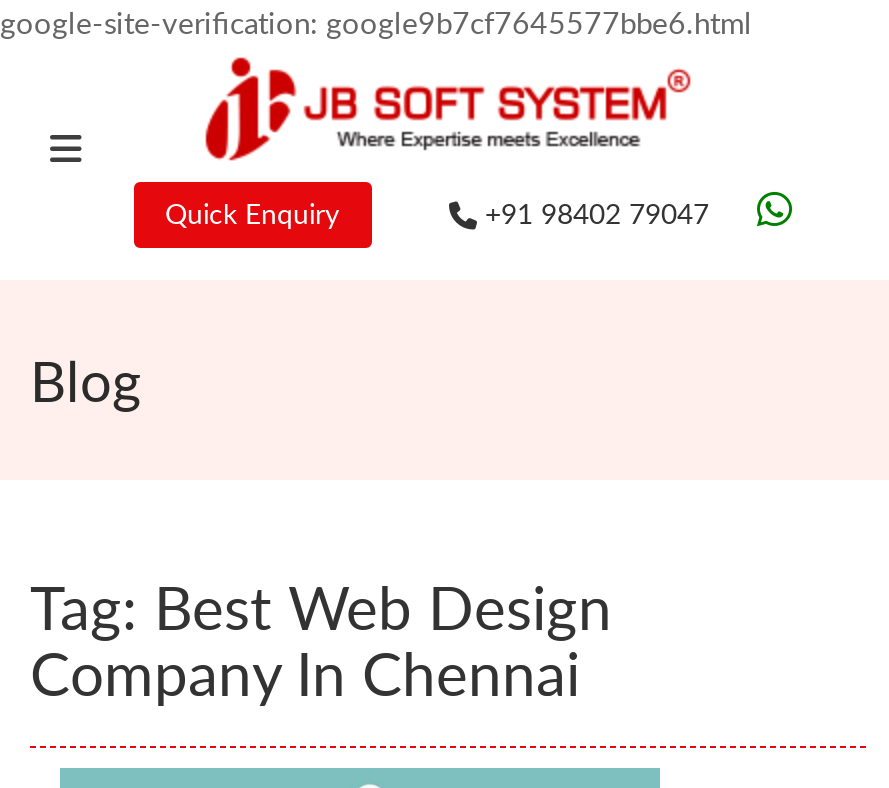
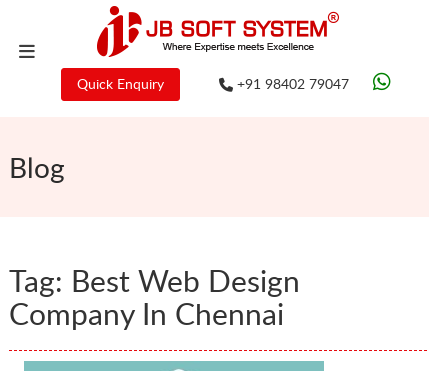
[0,2,752,42] google-site-verification: google9b7cf7645577bbe6.html -> none

